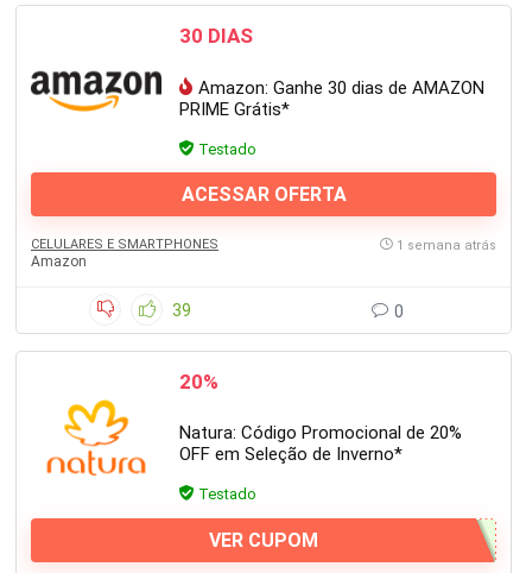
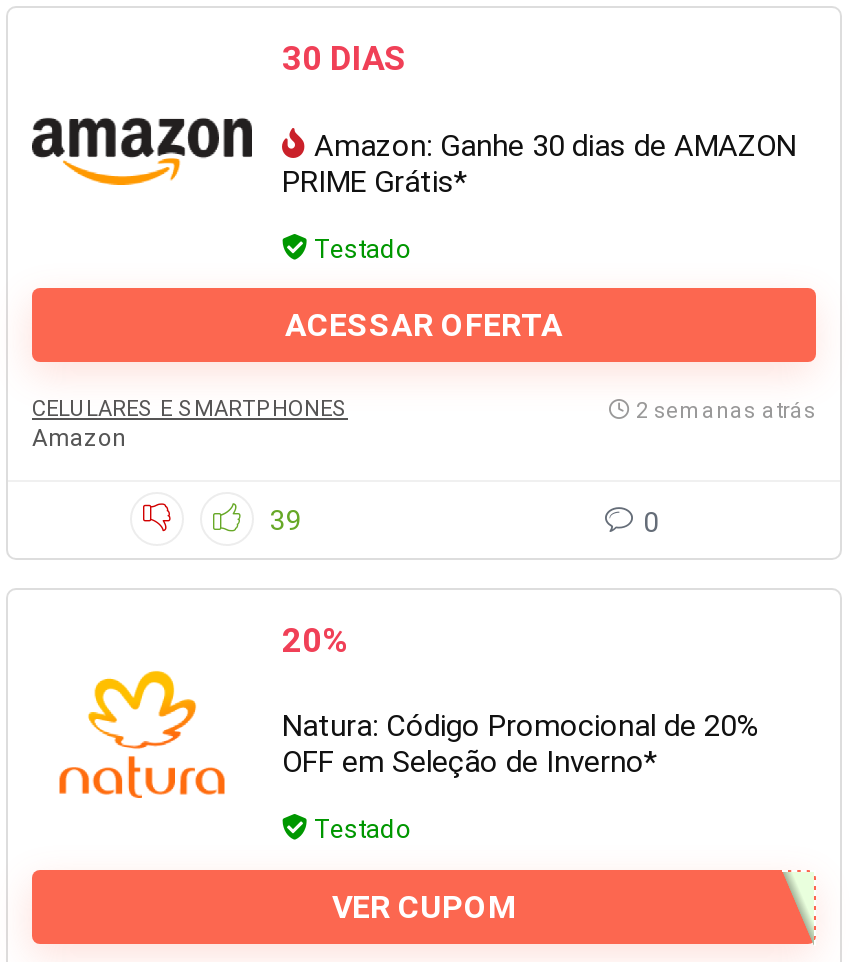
[397,238,496,253] 1 semana atrás -> [636,398,816,424] 2 semanas atrás

